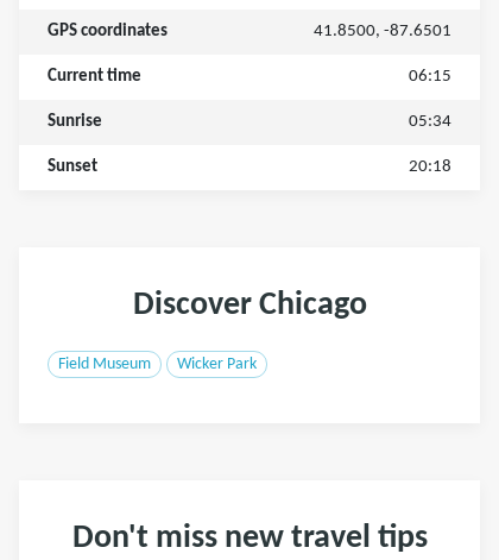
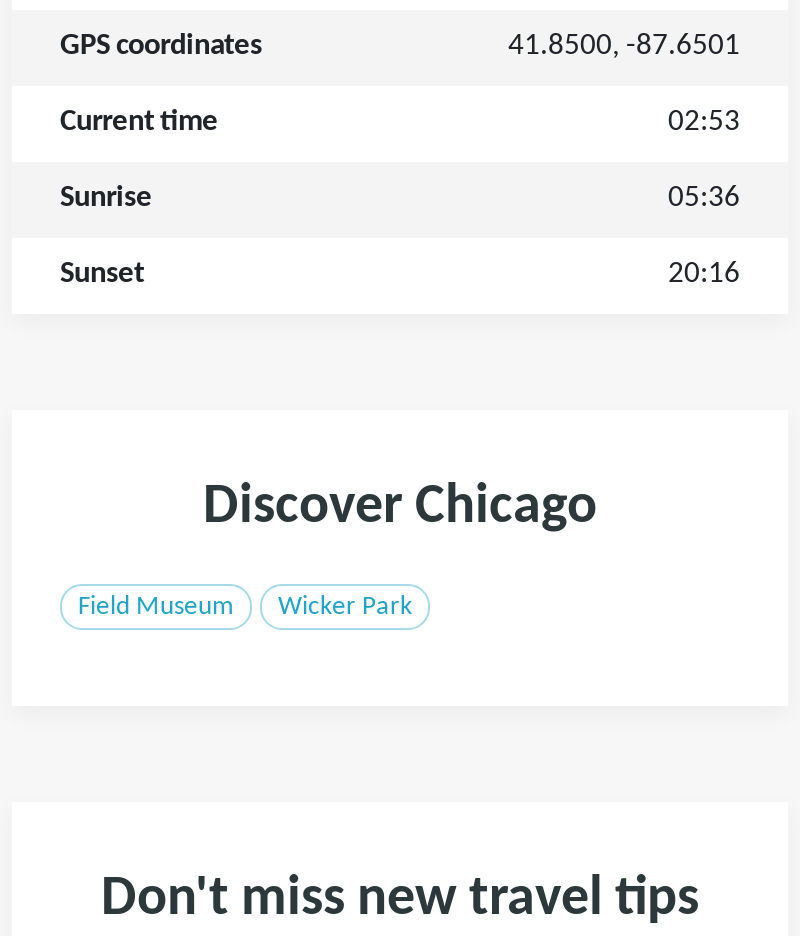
[409,68,451,86] 06:15 -> [668,108,740,138] 02:53
[409,113,451,131] 05:34 -> [668,184,740,214] 05:36
[409,158,451,176] 20:18 -> [668,260,740,290] 20:16

